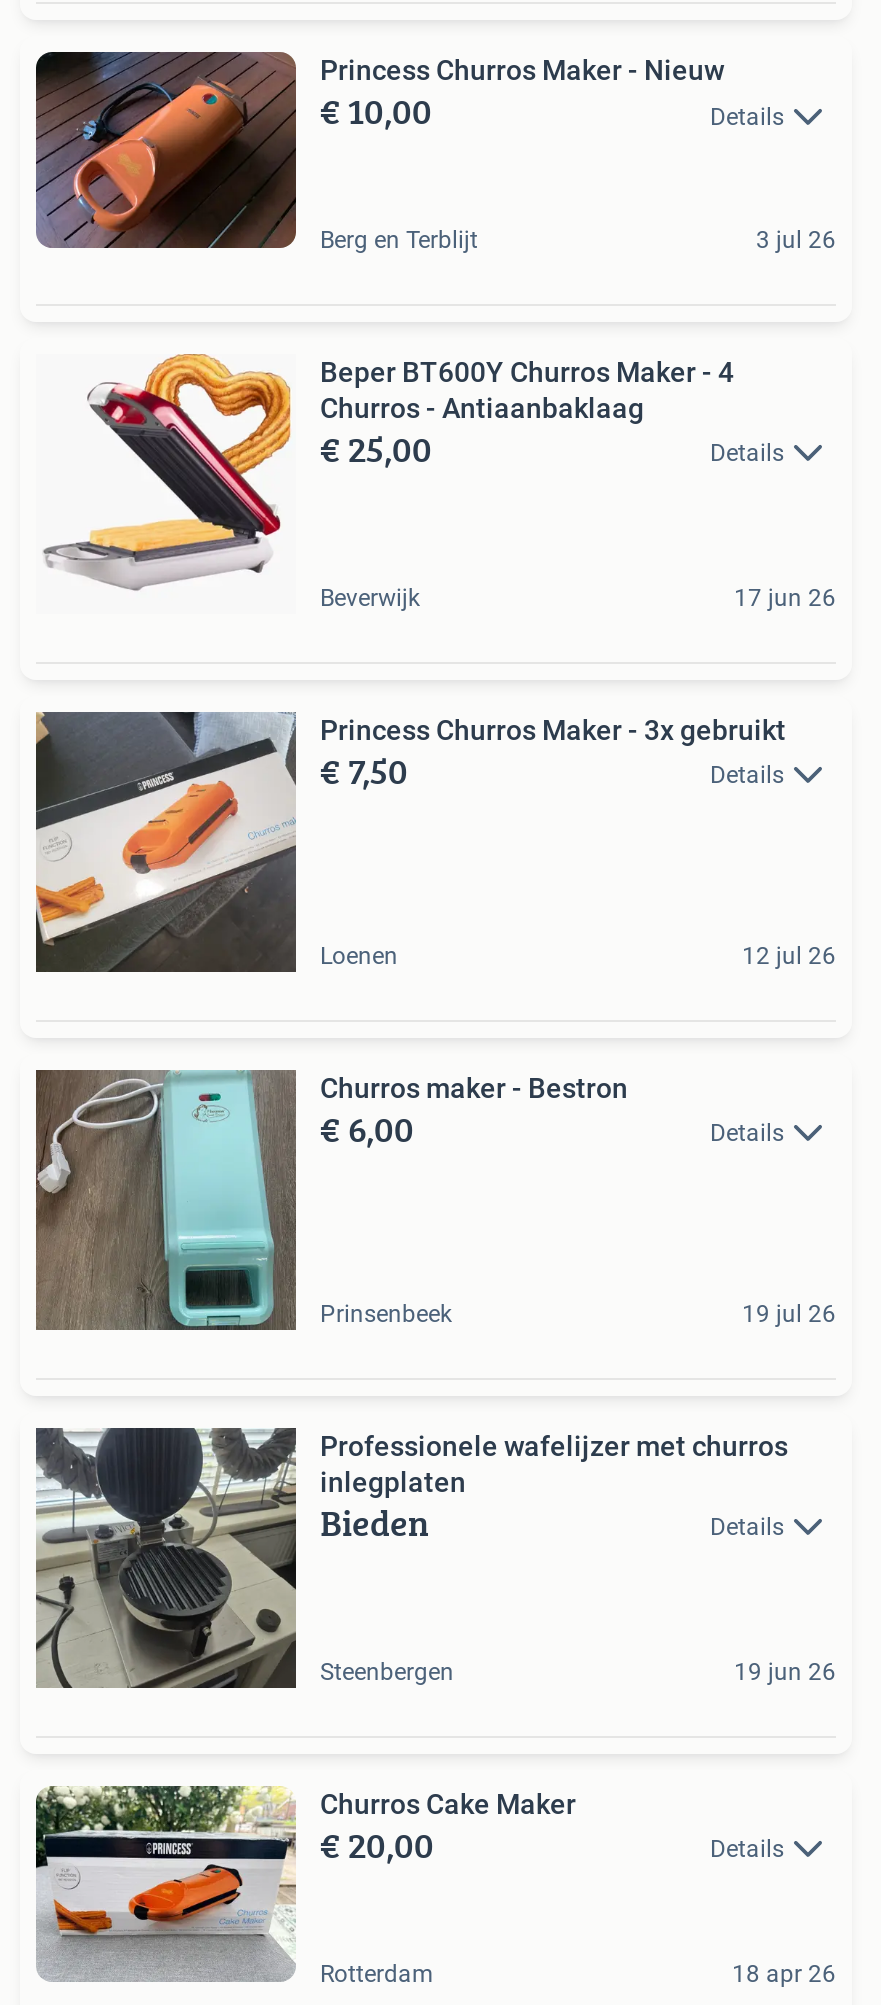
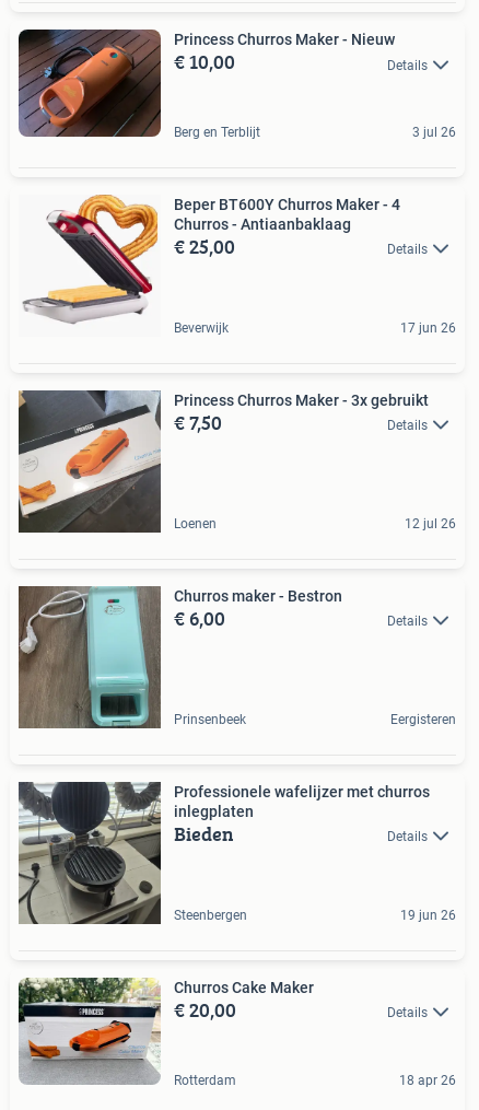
[742,1300,836,1328] 19 jul 26 -> [390,712,456,727] Eergisteren

